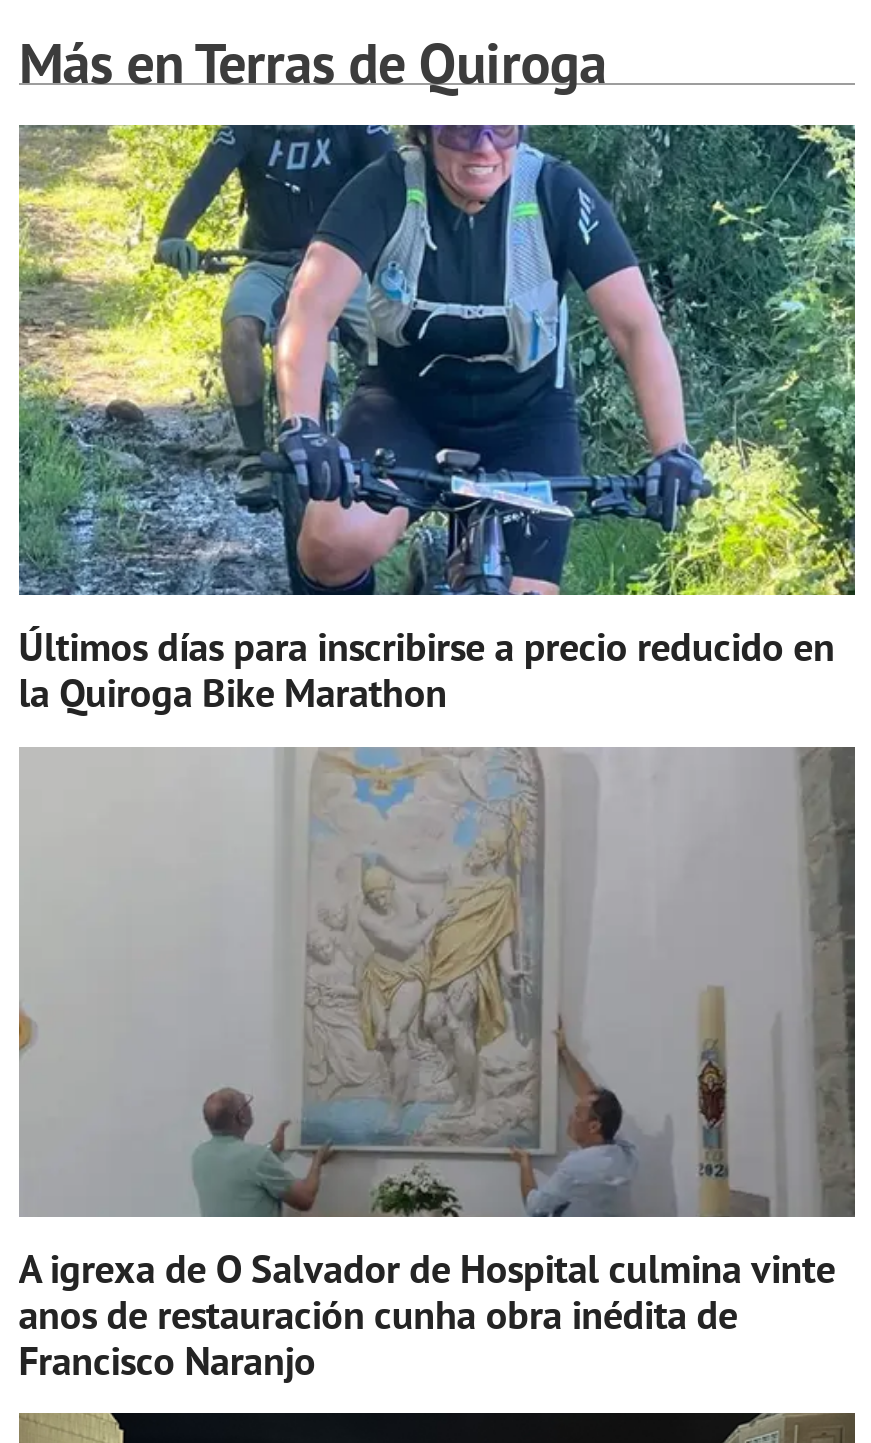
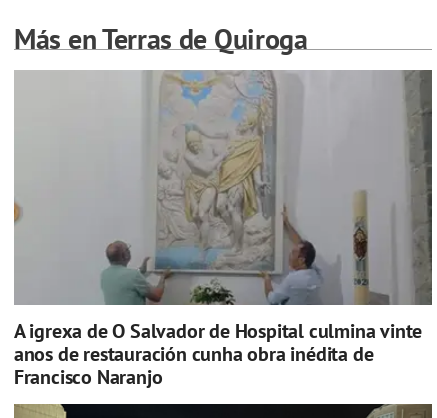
[19,123,857,719] [image] | Últimos días para inscribirse a precio reducido en | la Quiroga Bike Marathon -> none

